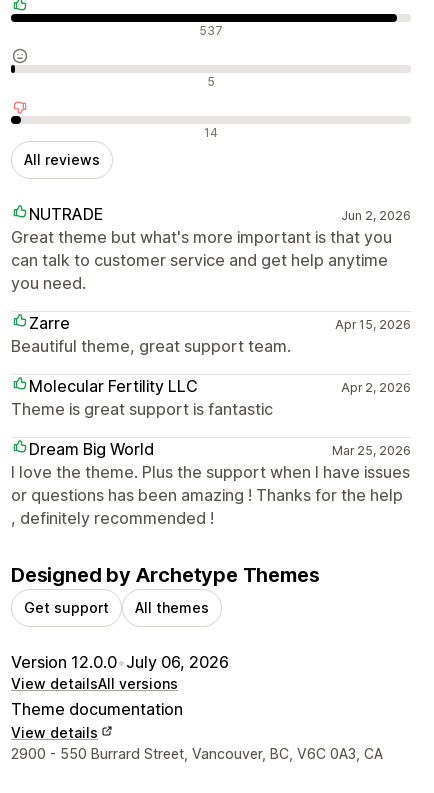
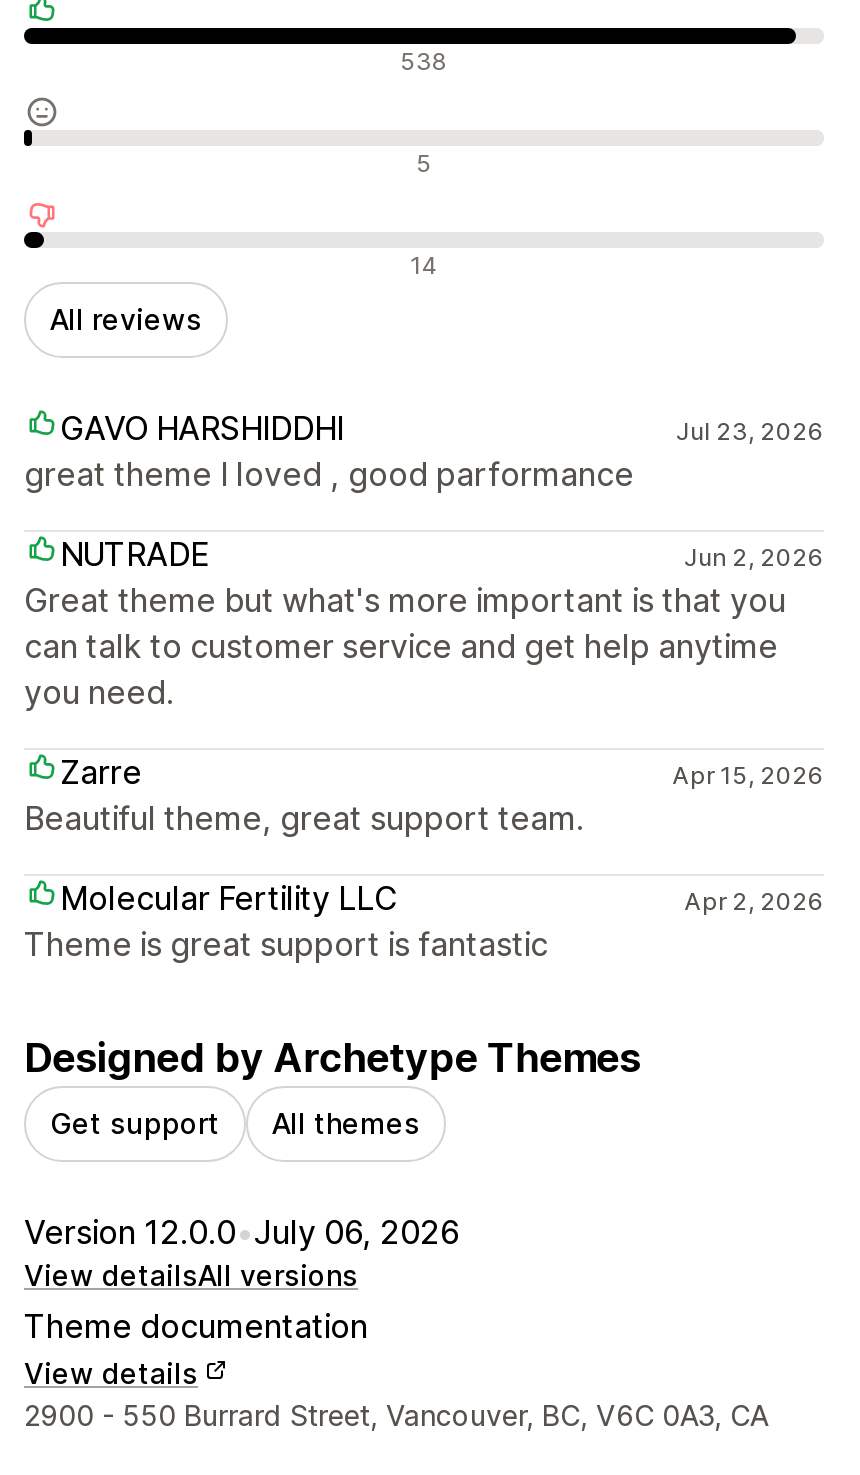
[199,23,223,38] 537 -> [400,46,448,76] 538
none -> [24,408,824,494] GAVO HARSHIDDHI | Jul 23, 2026 | great theme I loved , good parformance
moved [11,204,411,419] -> [24,534,824,964]: NUTRADE | Jun 2, 2026 | Great theme but what's more important is that you | ... | Apr 2, 2026 | Theme is great support is fantastic
[11,439,411,528] Dream Big World | Mar 25, 2026 | I love the theme. Plus the support when I have issues | or questions has been amazing ! Thanks for the help | , definitely recommended ! -> none

